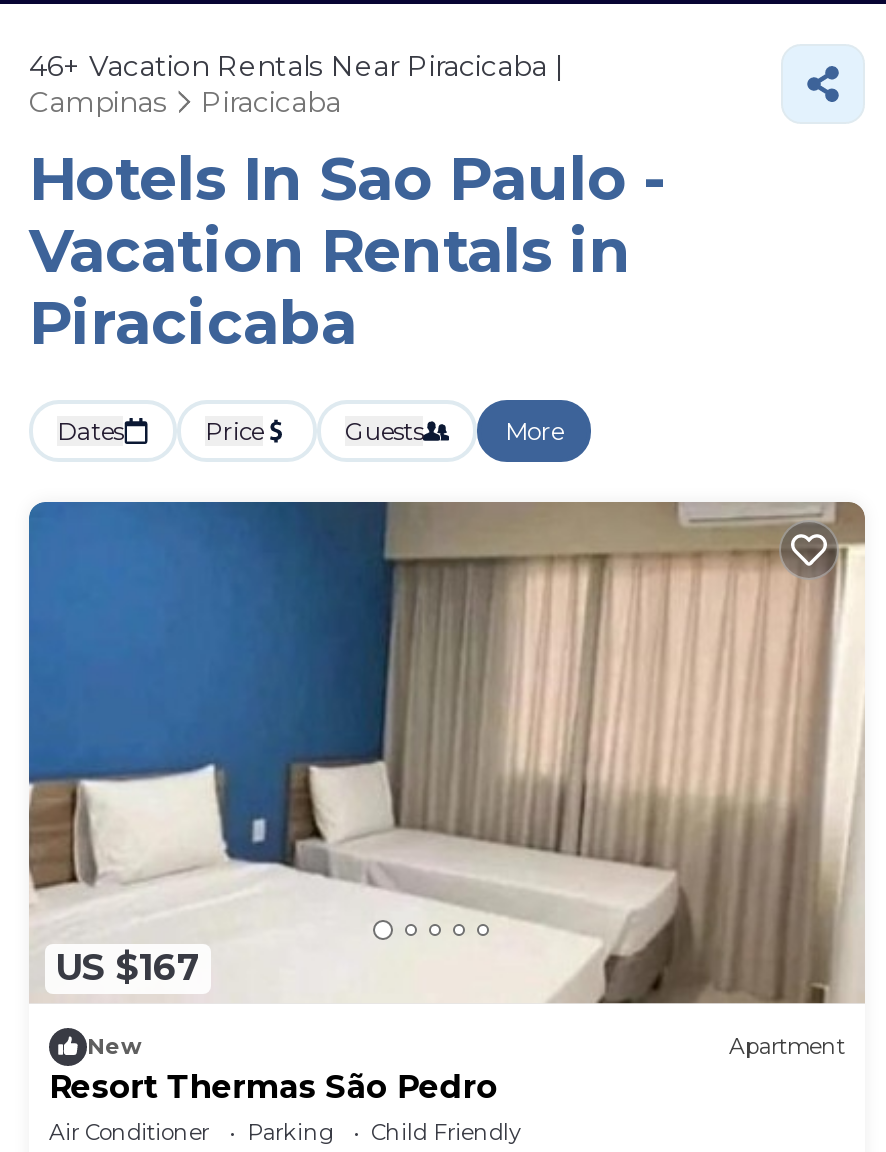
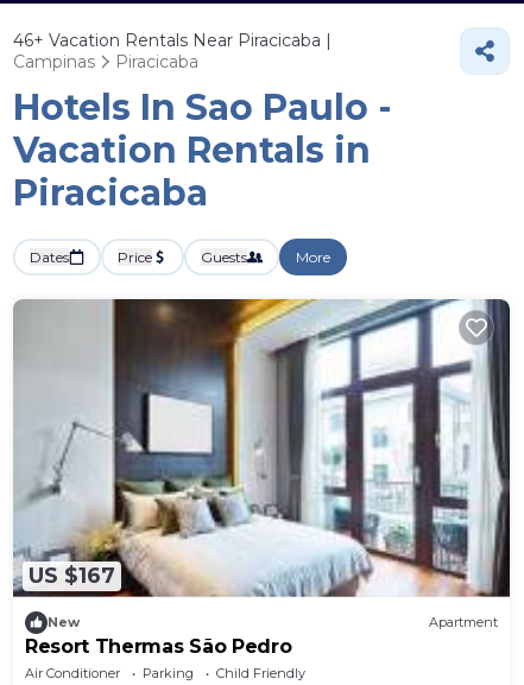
[27,500,867,1006] [image] -> [12,298,511,598] [image]

